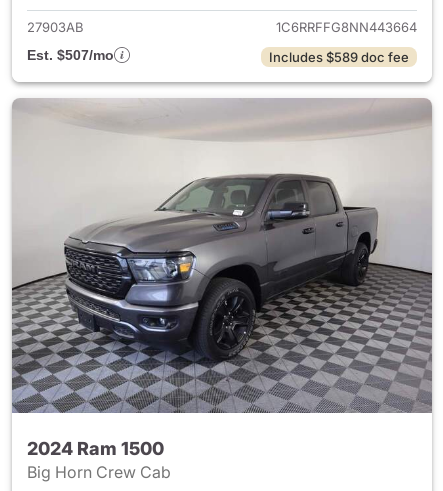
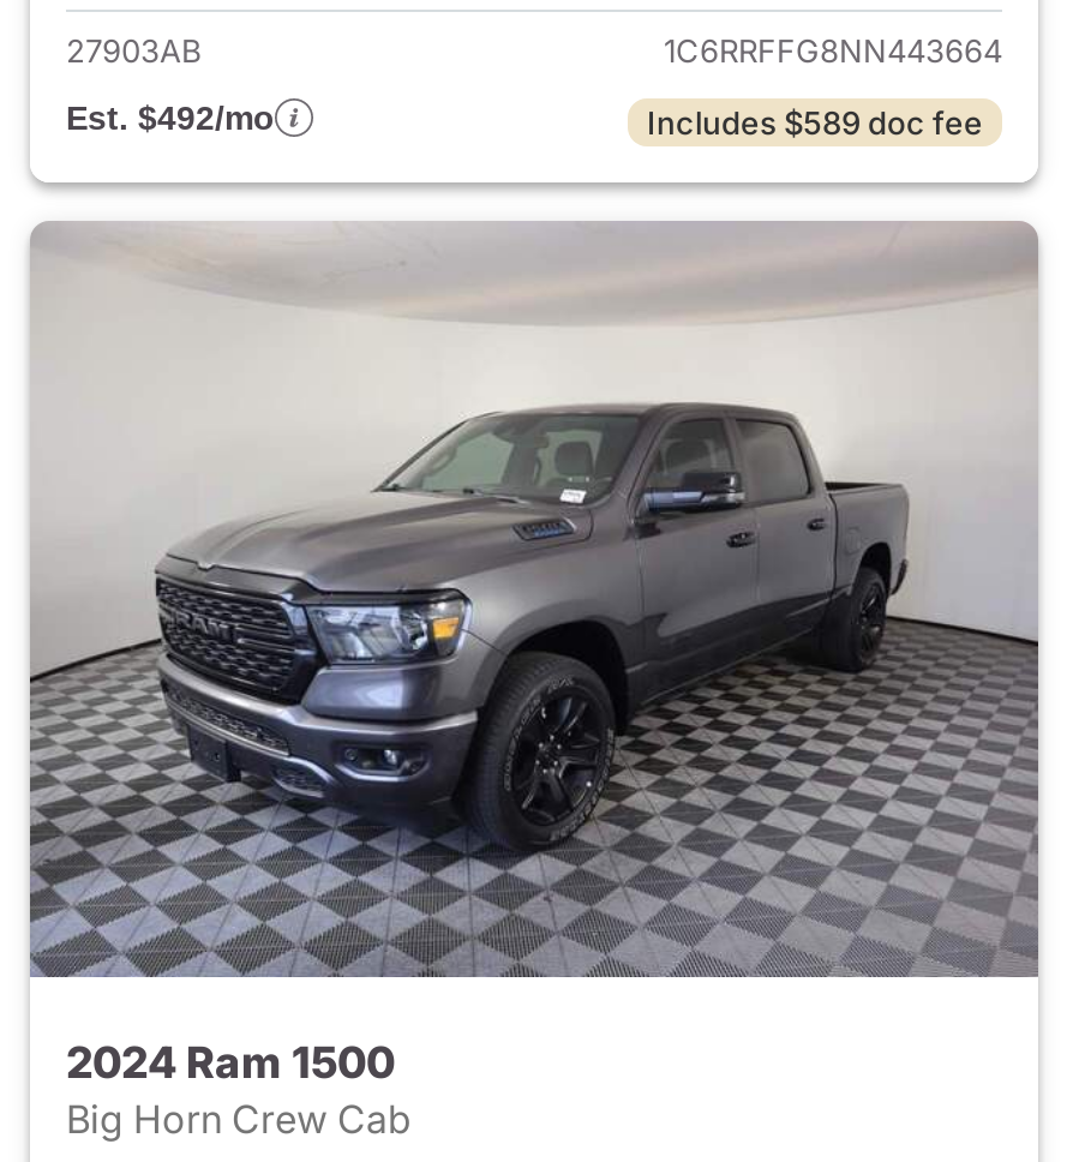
[27,47,114,63] Est. $507/mo -> [66,98,275,137] Est. $492/mo

